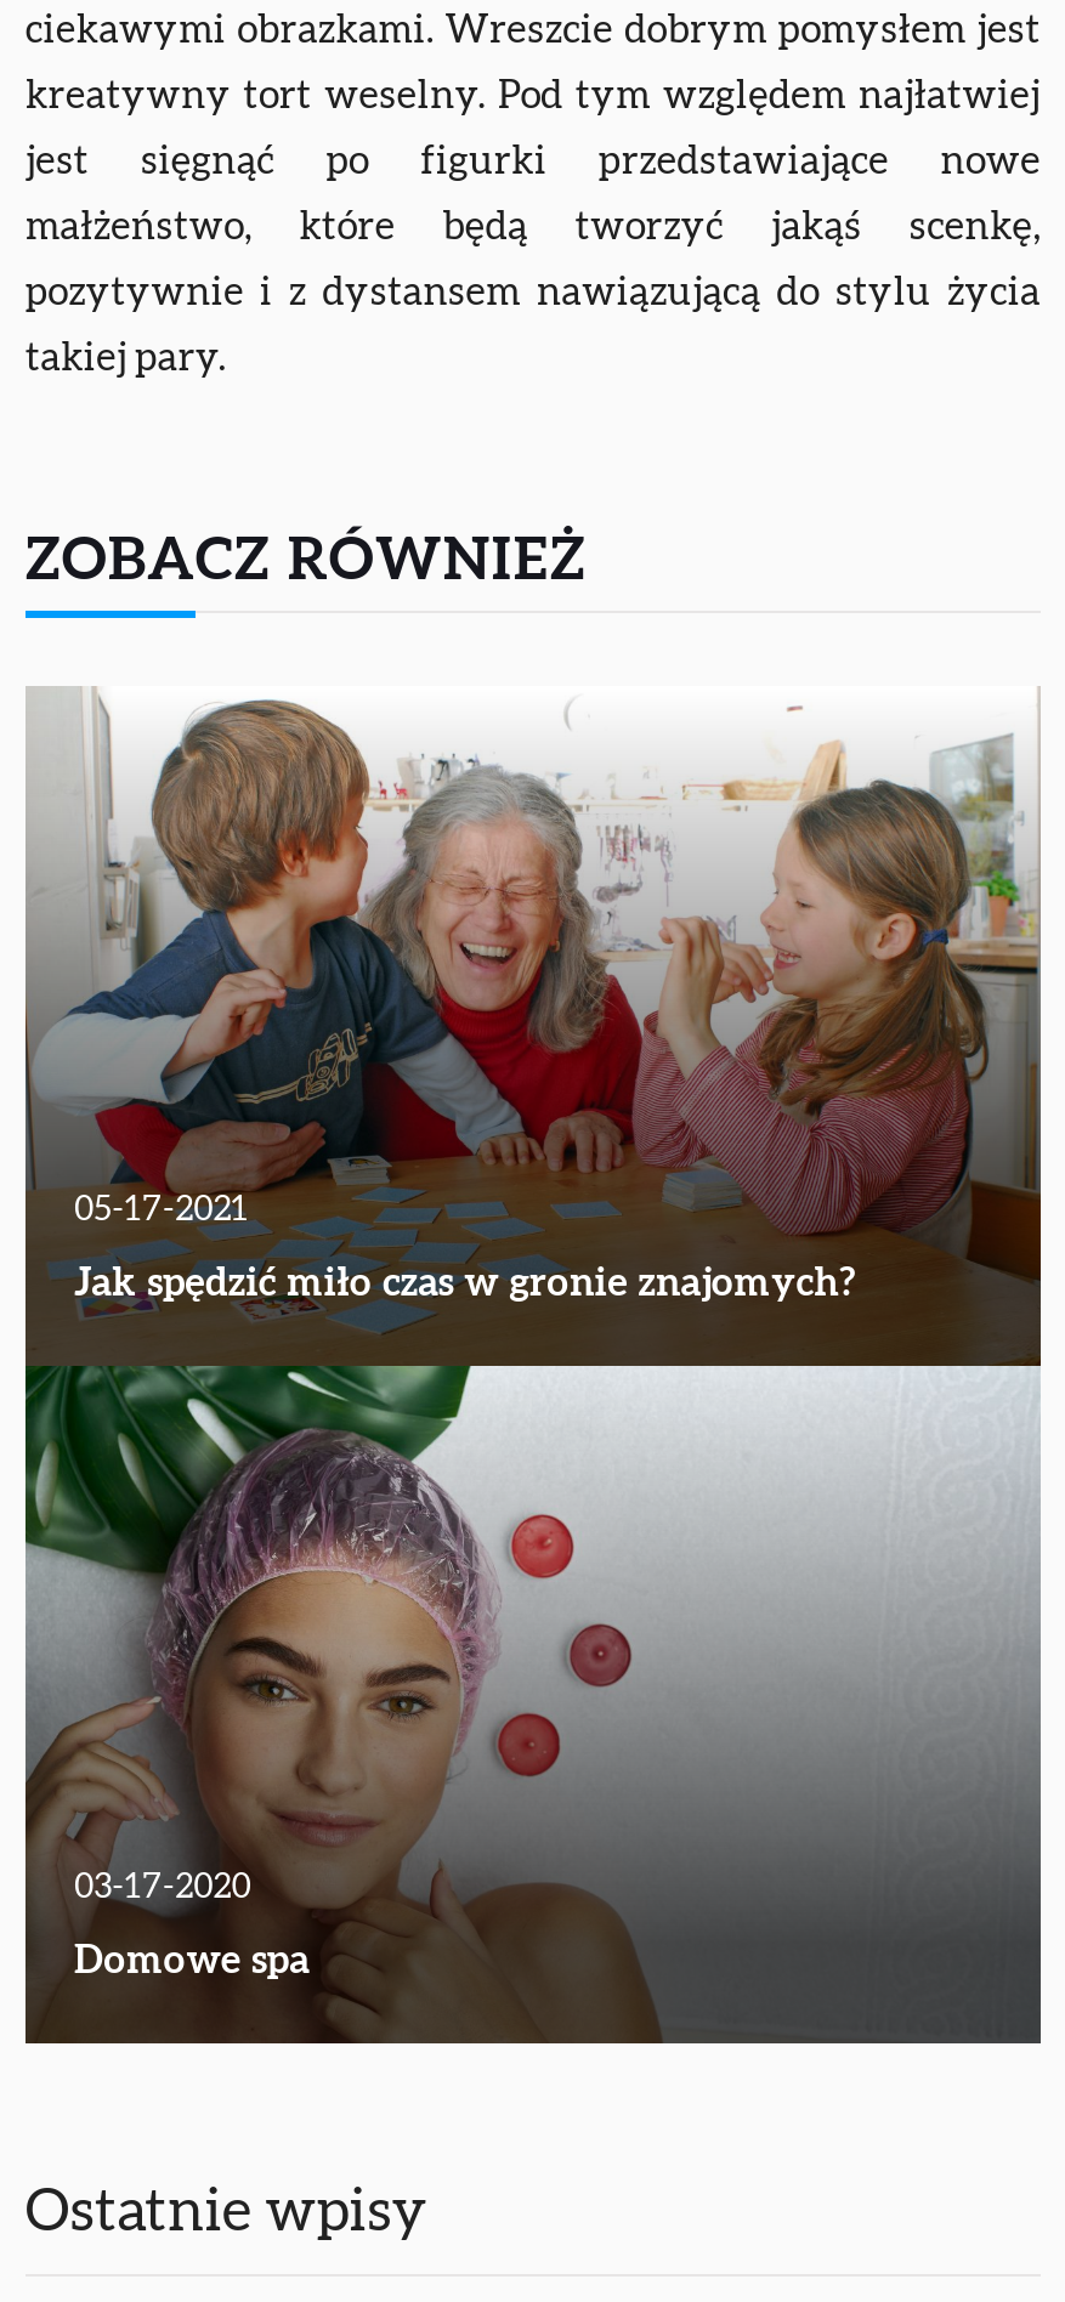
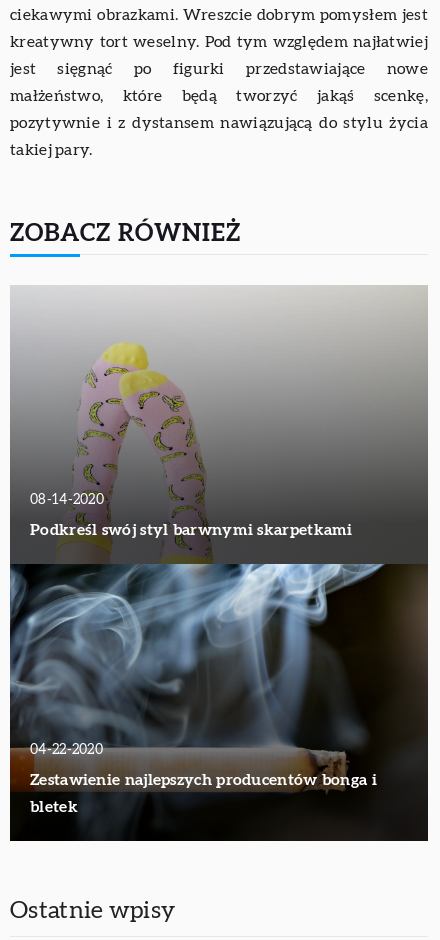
[23,693,1041,2043] [image] | 05-17-2021 | Jak spędzić miło czas w gronie znajomych? -> [9,285,429,841] [image] | 08-14-2020 | Podkreśl swój styl barwnymi skarpetkami
[74,1870,310,1979] 03-17-2020 | Domowe spa -> [30,743,377,815] 04-22-2020 | Zestawienie najlepszych producentów bonga i | bletek

